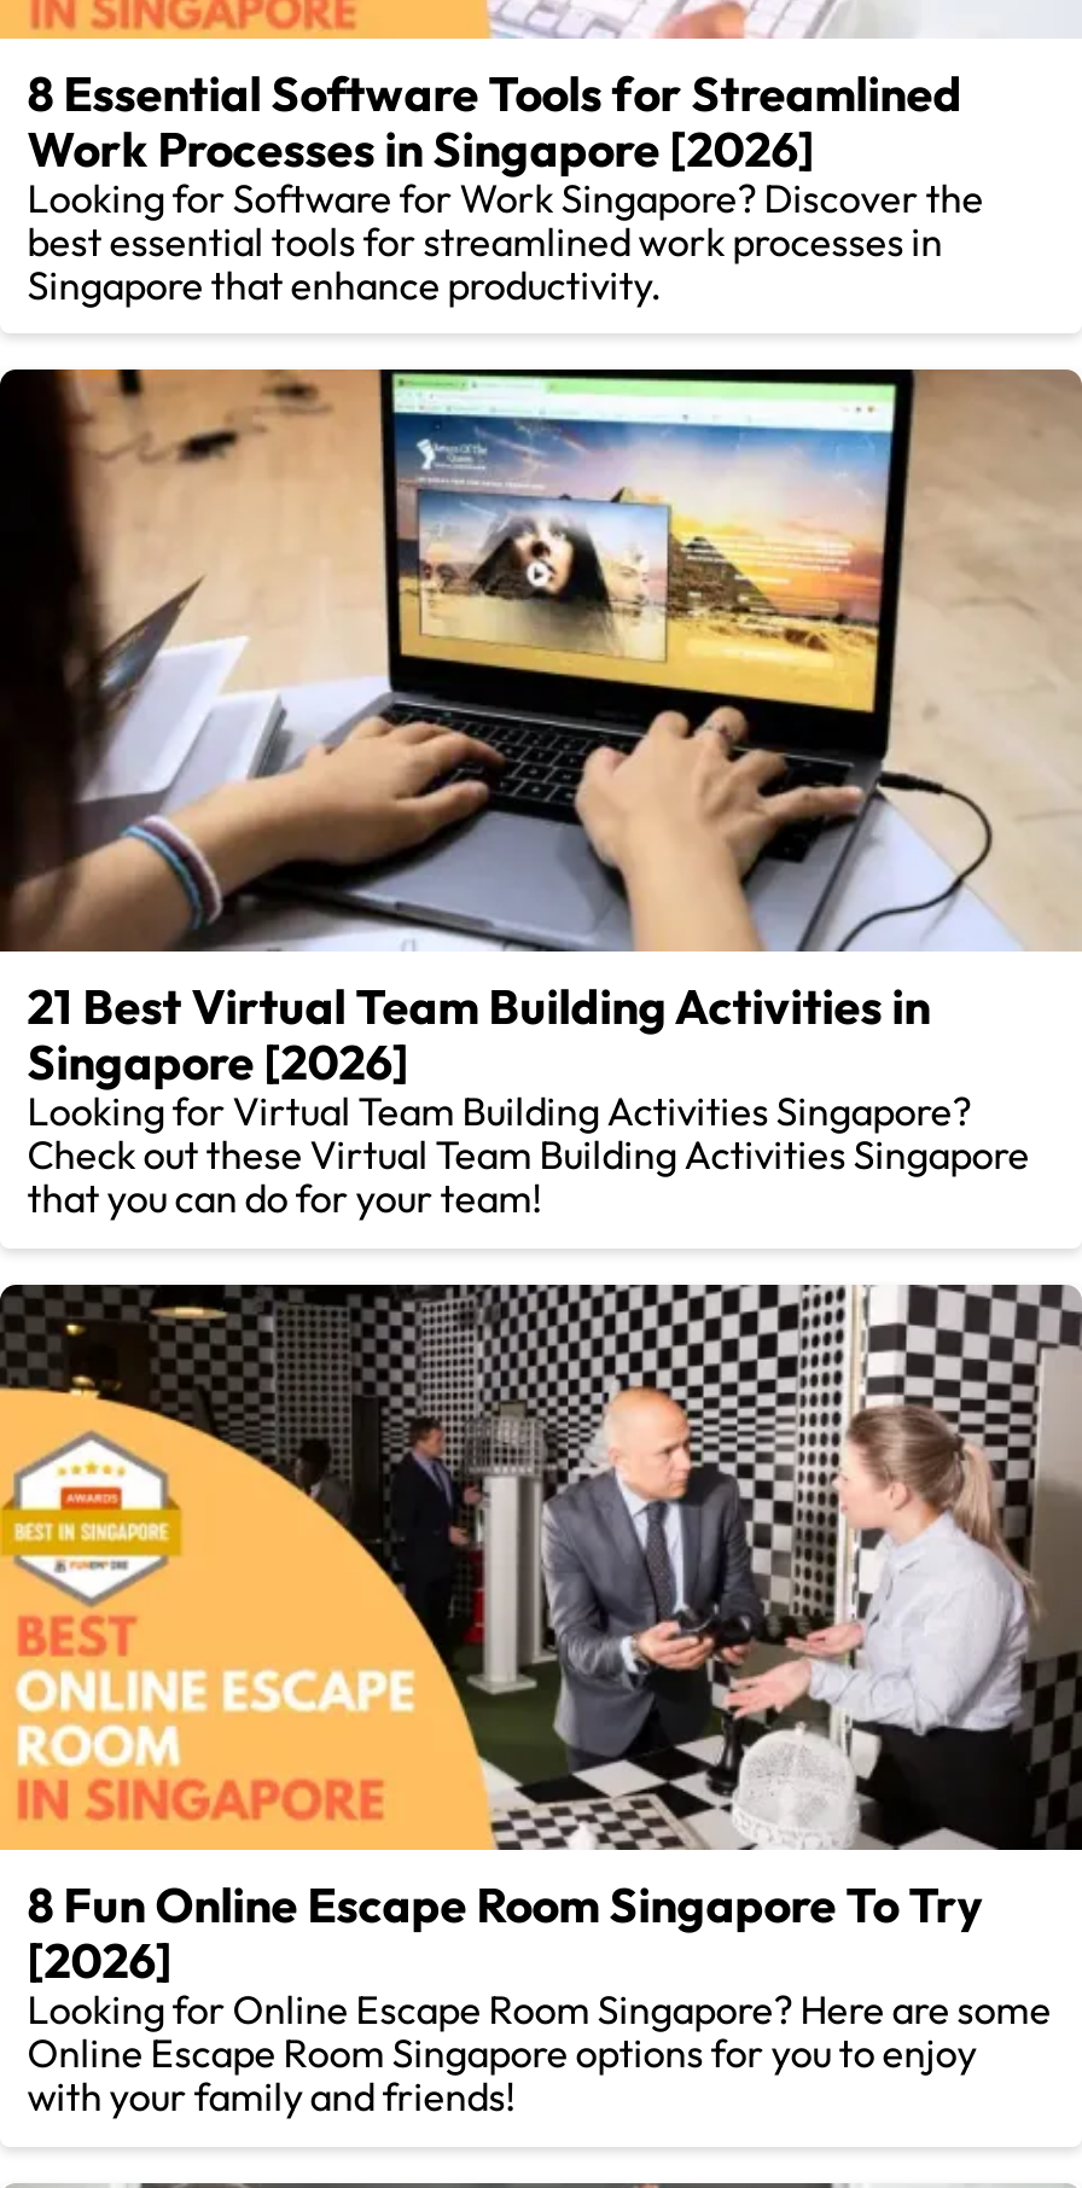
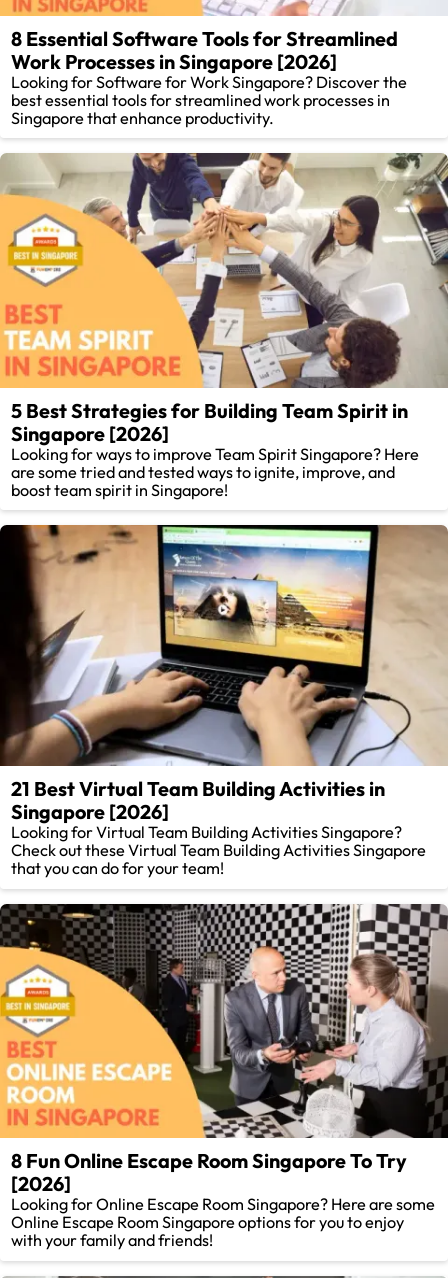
none -> [3,152,445,500] [image] | 5 Best Strategies for Building Team Spirit in | Singapore [2026] | Looking for ways to improve Team Spirit Singapore? Here | are some tried and tested ways to ignite, improve, and | boost team spirit in Singapore!

